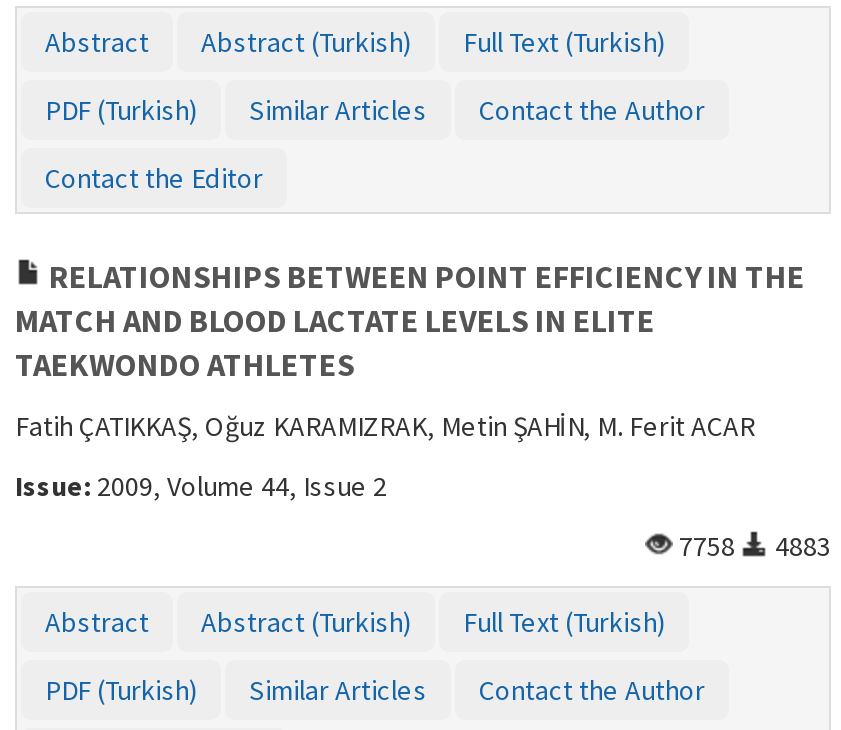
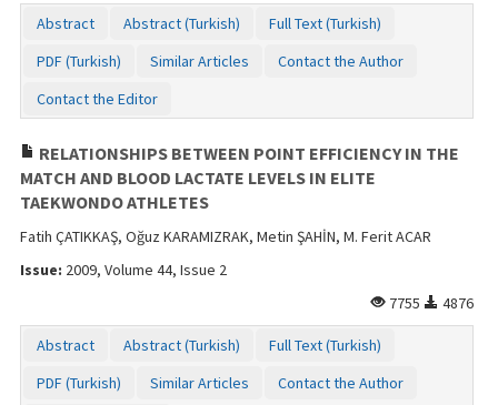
[673,528,741,564] 7758 -> [386,293,424,313] 7755
[769,528,831,564] 4883 -> [439,293,474,313] 4876

